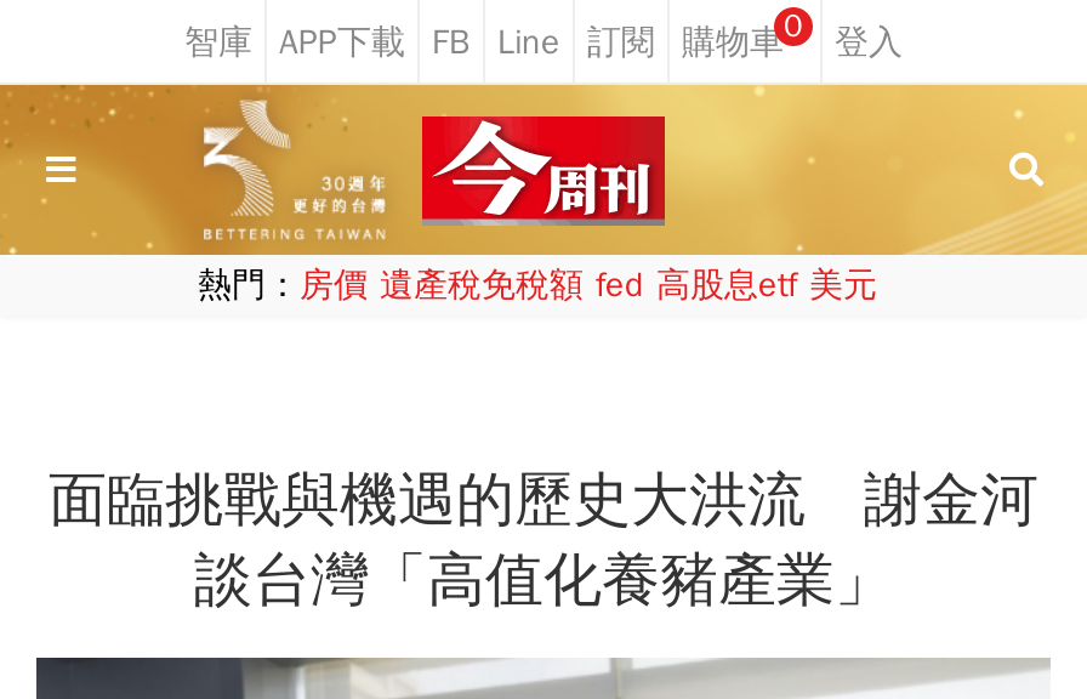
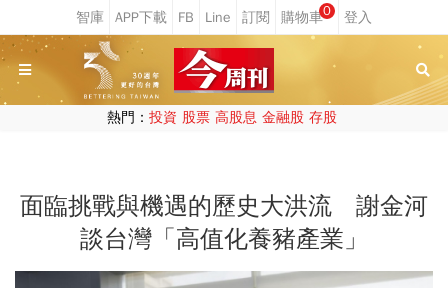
[198,265,877,306] 熱門：房價 遺產稅免稅額 fed 高股息etf 美元 -> [106,109,336,126] 熱門：投資 股票 高股息 金融股 存股

